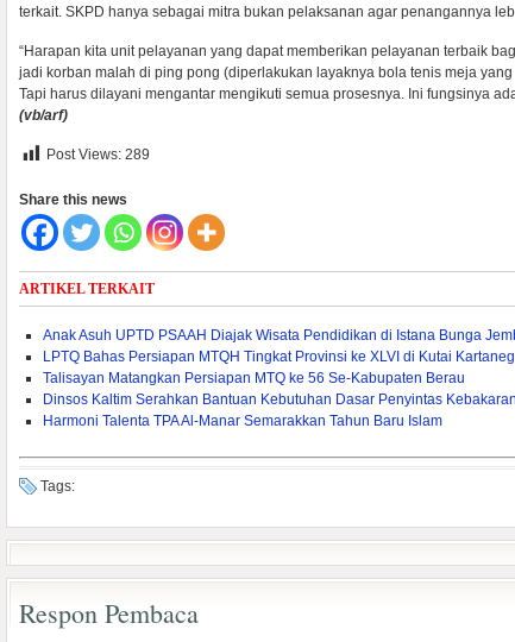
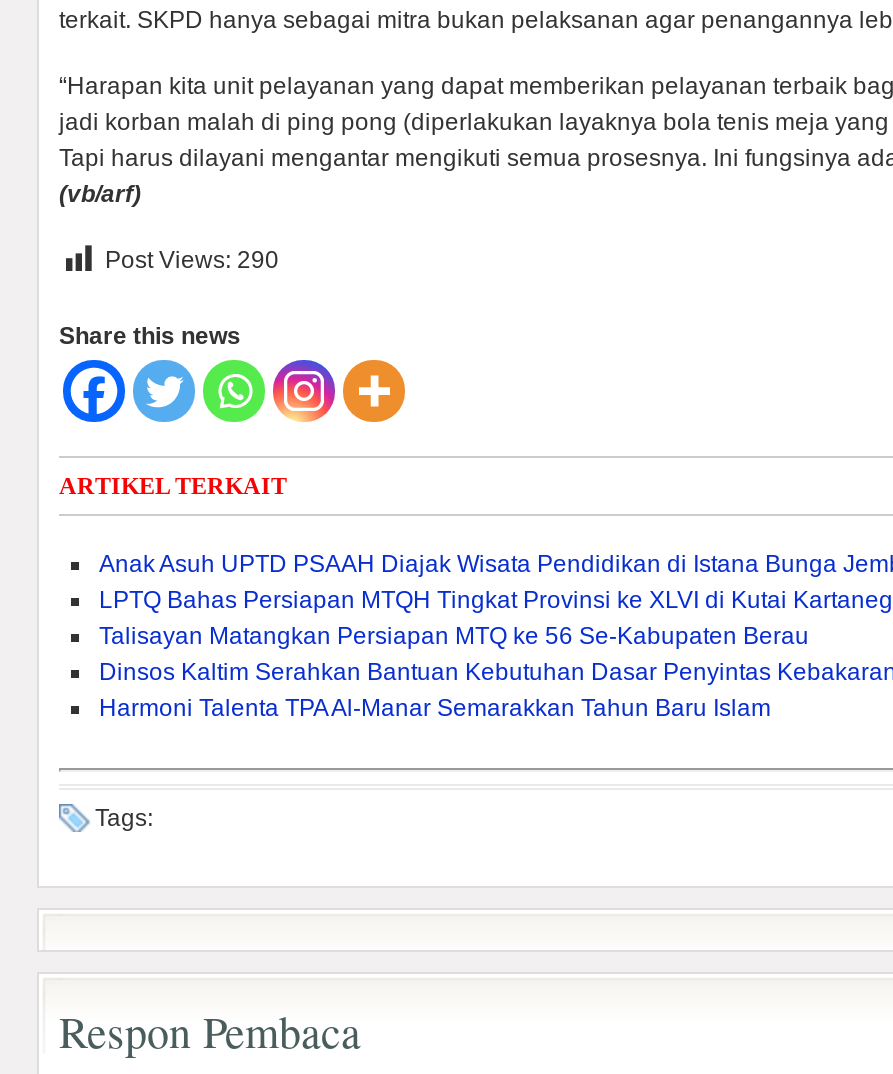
[46,146,150,163] Post Views: 289 -> [105,246,279,274] Post Views: 290

